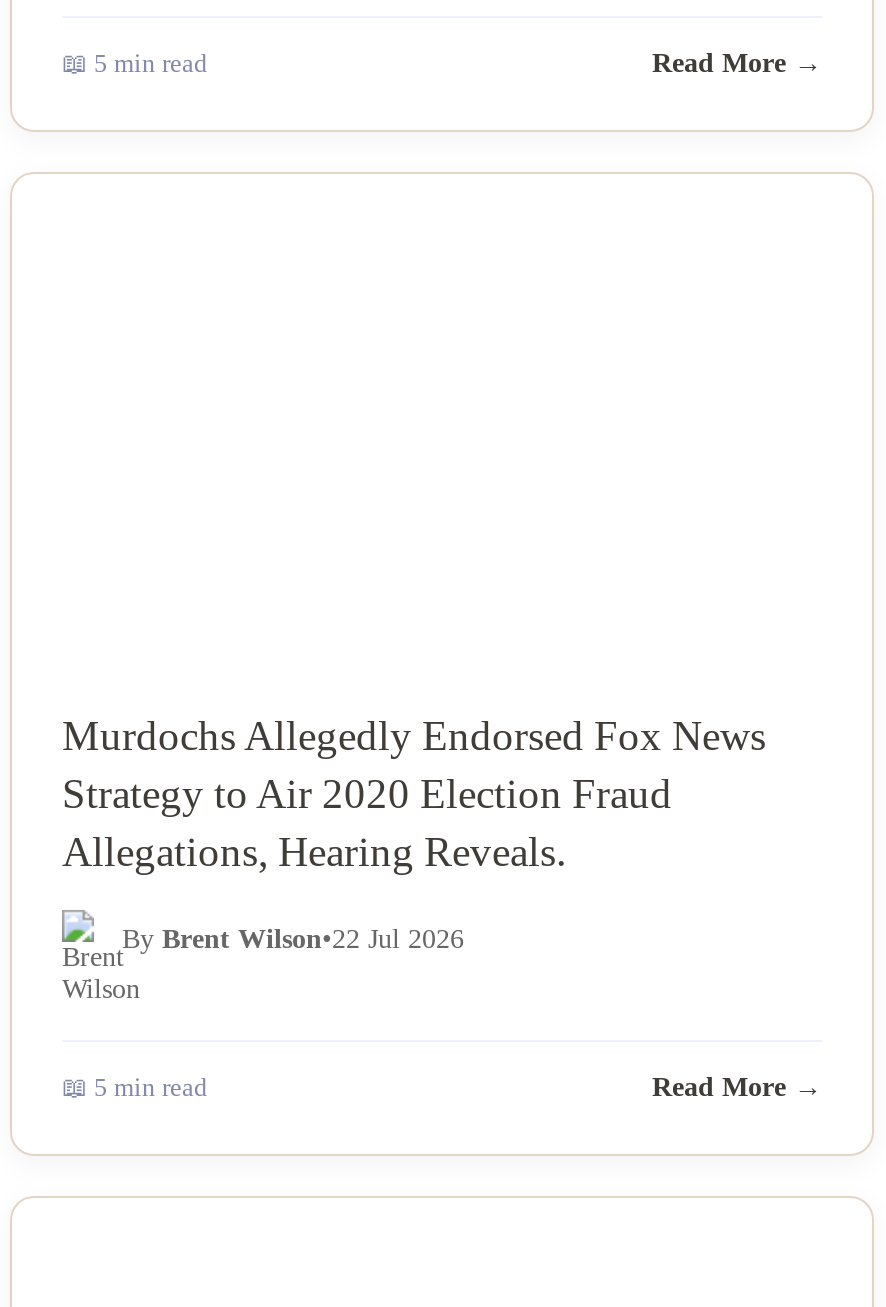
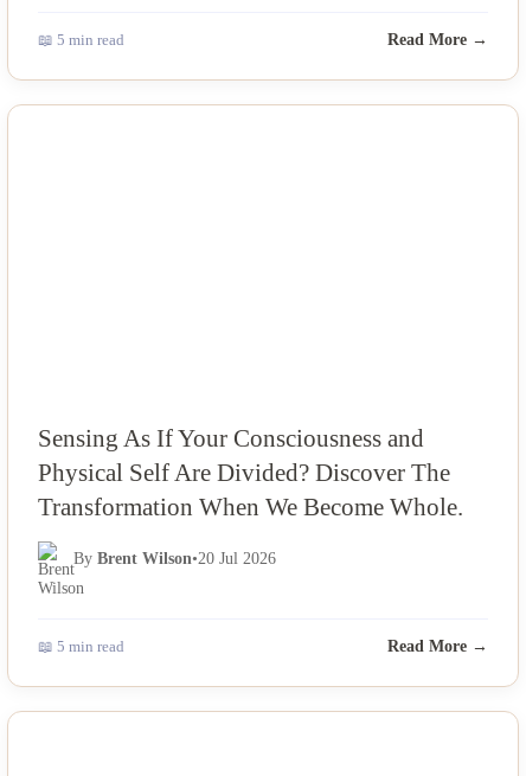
[62,712,766,874] Murdochs Allegedly Endorsed Fox News | Strategy to Air 2020 Election Fraud | Allegations, Hearing Reveals. -> [38,424,463,520] Sensing As If Your Consciousness and | Physical Self Are Divided? Discover The | Transformation When We Become Whole.
[122,924,464,954] By Brent Wilson•22 Jul 2026 -> [73,550,276,568] By Brent Wilson•20 Jul 2026

